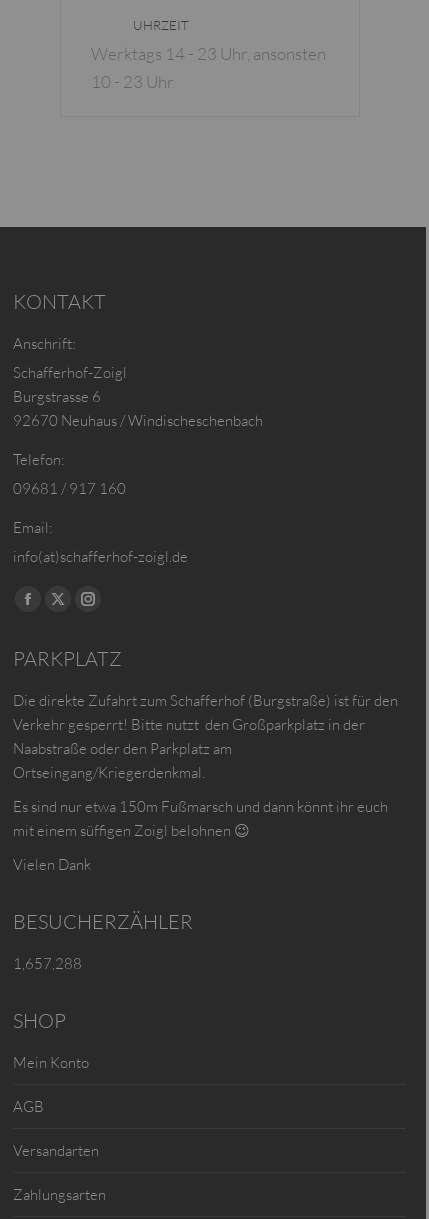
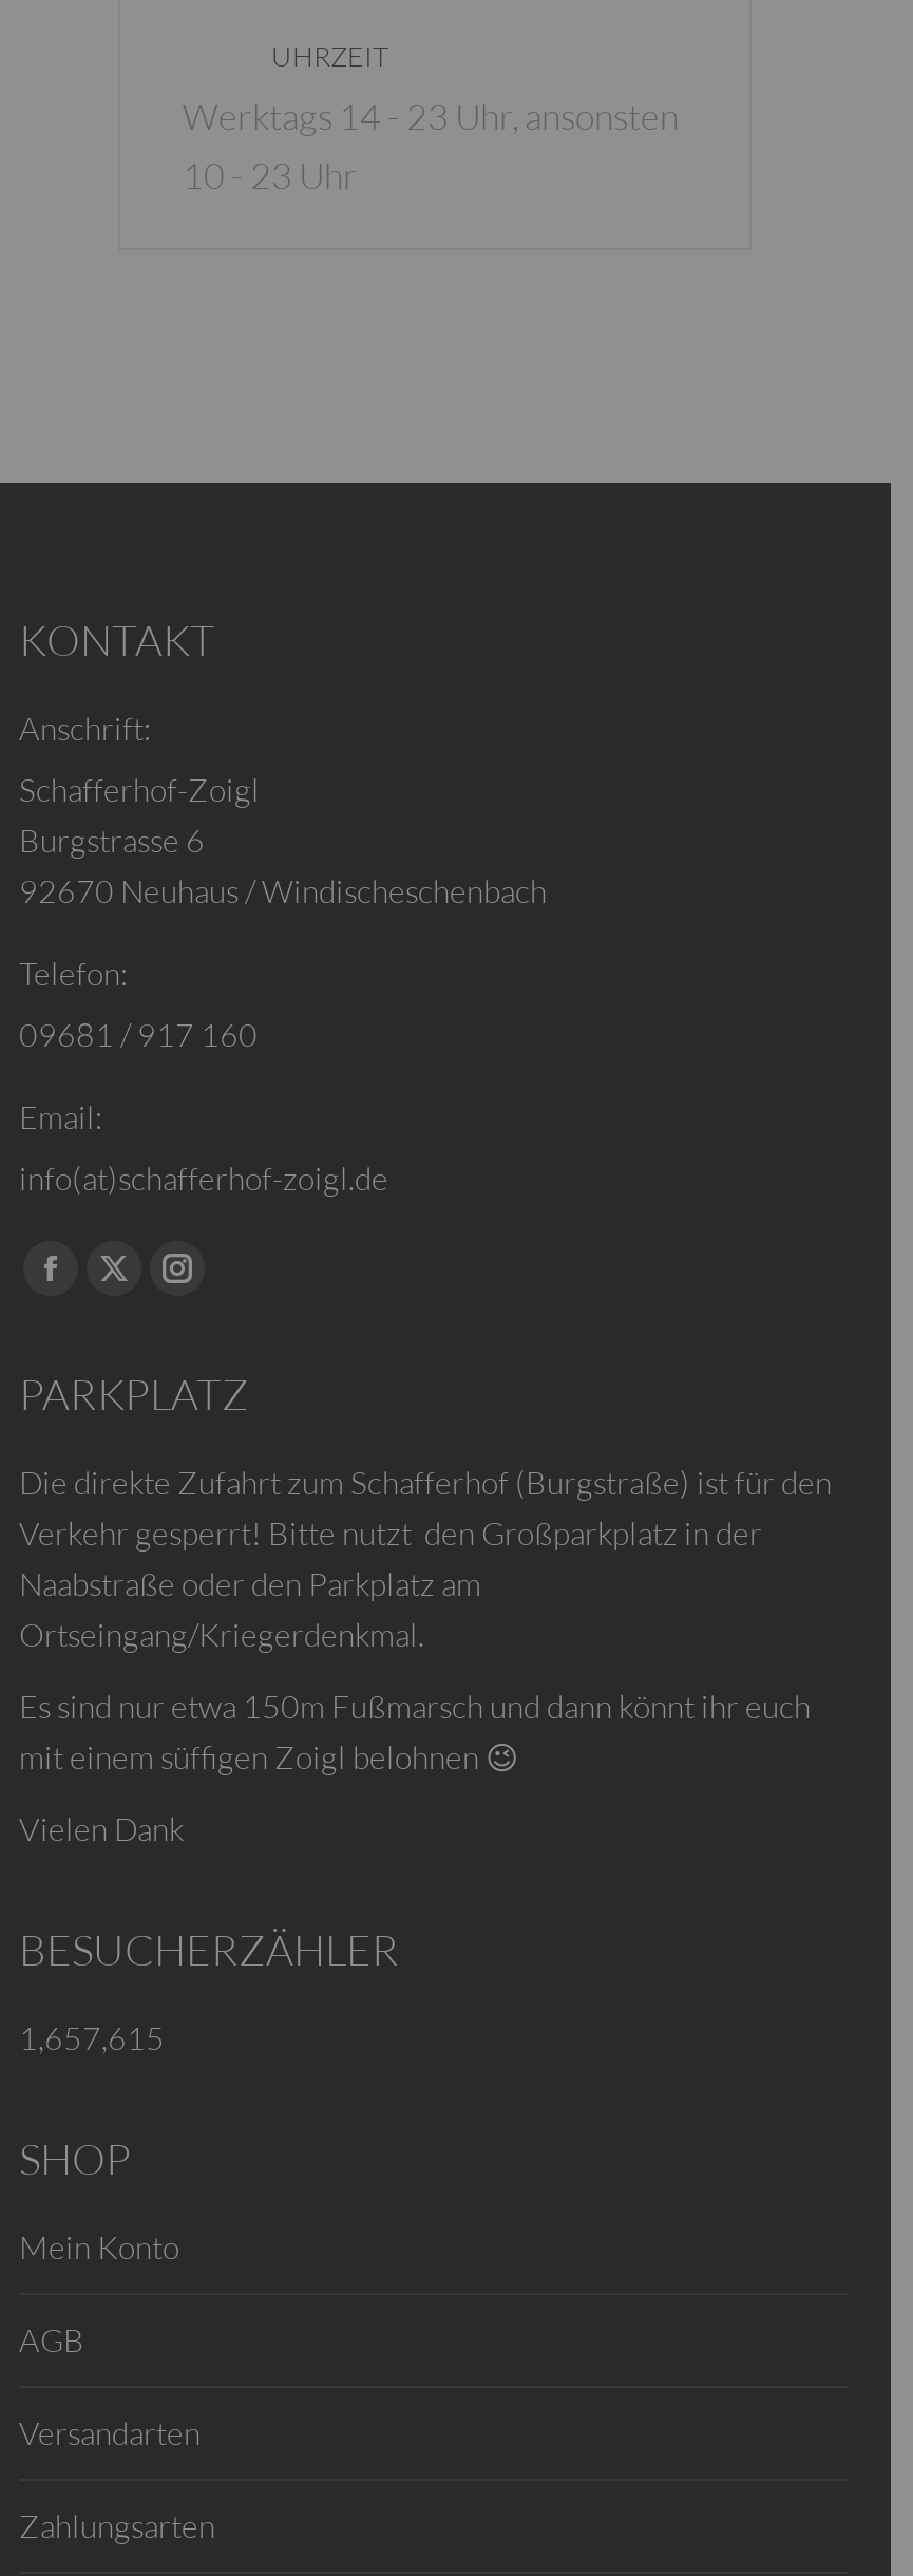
[13,954,82,973] 1,657,288 -> [19,2018,165,2058] 1,657,615

